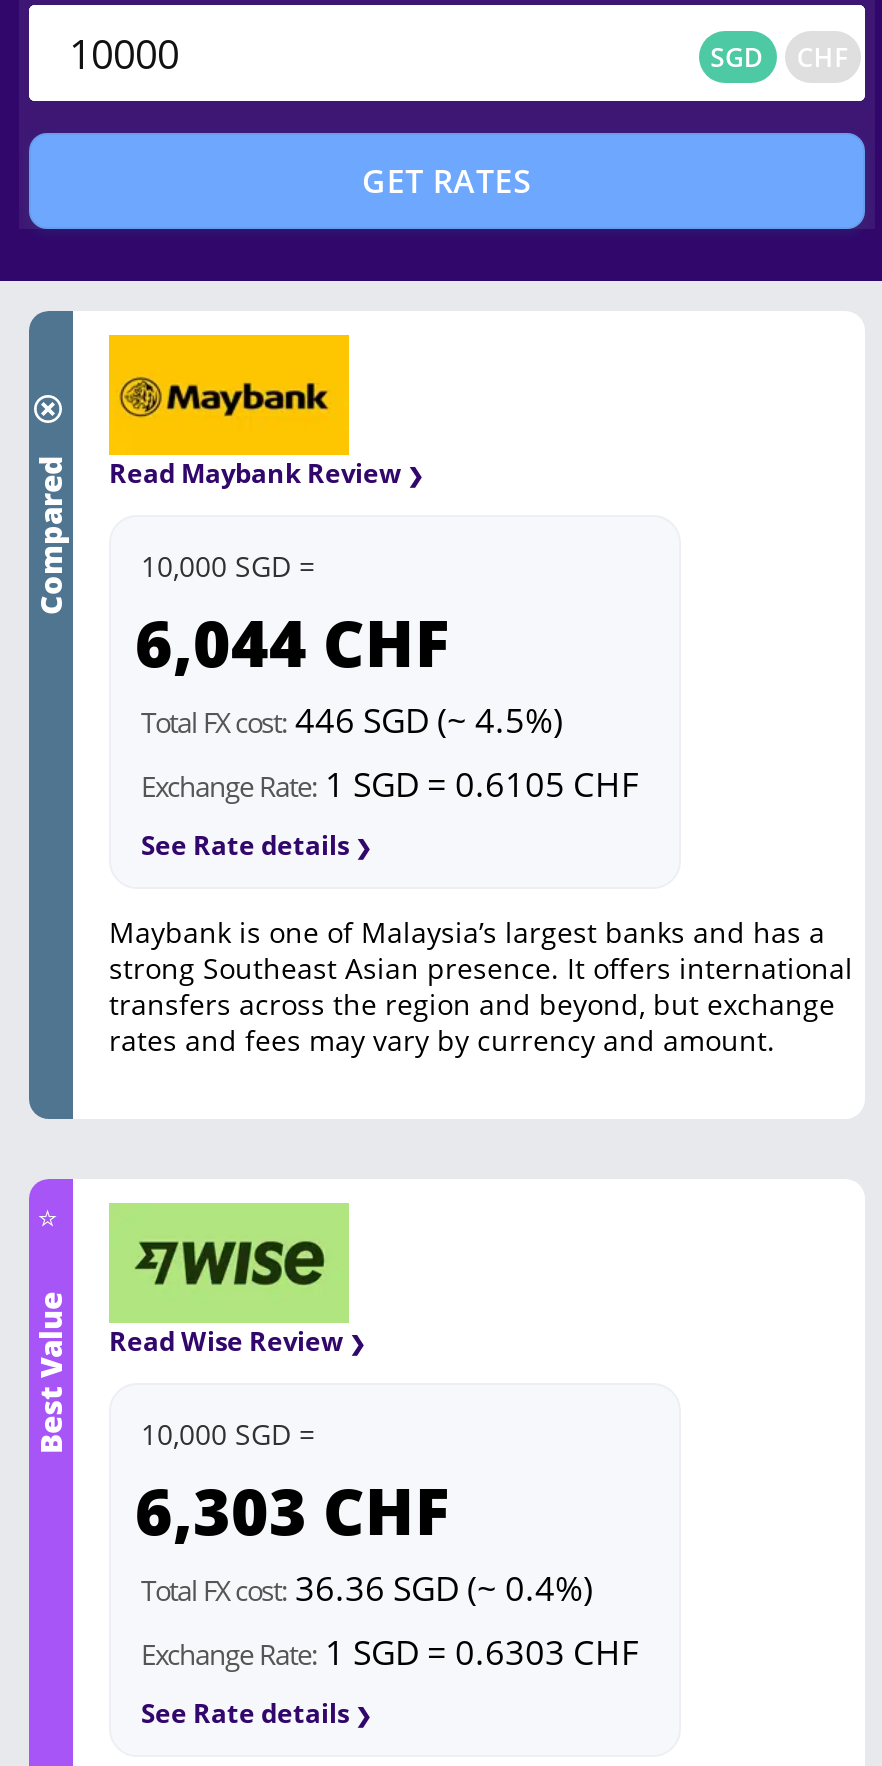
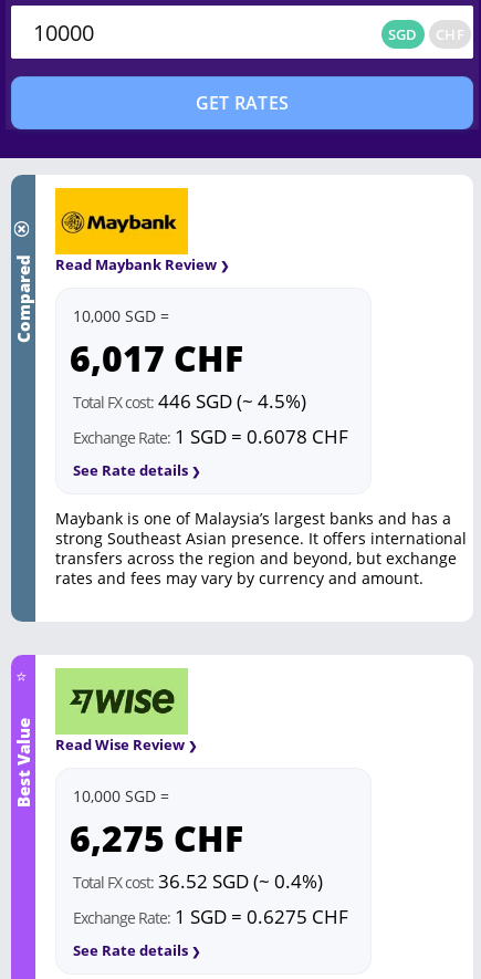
[135,599,449,685] 6,044 CHF -> [70,334,243,382] 6,017 CHF
[141,761,639,807] Exchange Rate: 1 SGD = 0.6105 CHF -> [73,424,348,449] Exchange Rate: 1 SGD = 0.6078 CHF
[135,1467,449,1553] 6,303 CHF -> [70,814,243,862] 6,275 CHF
[141,1566,593,1612] Total FX cost: 36.36 SGD (~ 0.4%) -> [73,869,323,894] Total FX cost: 36.52 SGD (~ 0.4%)
[141,1630,639,1676] Exchange Rate: 1 SGD = 0.6303 CHF -> [73,904,348,930] Exchange Rate: 1 SGD = 0.6275 CHF

